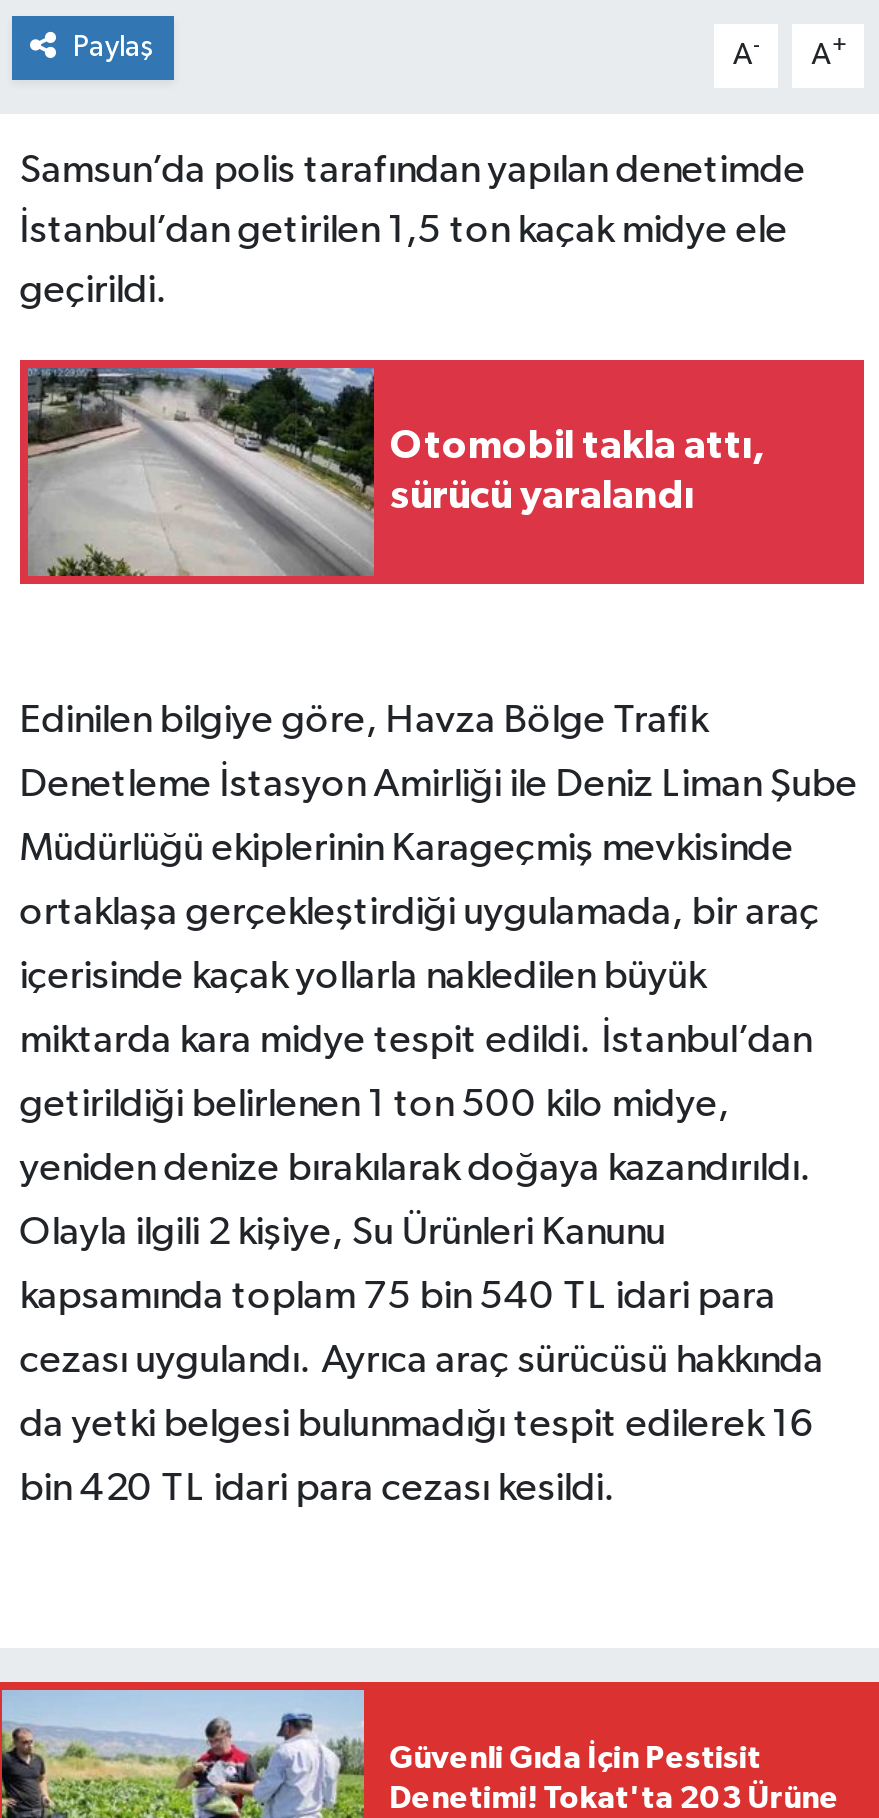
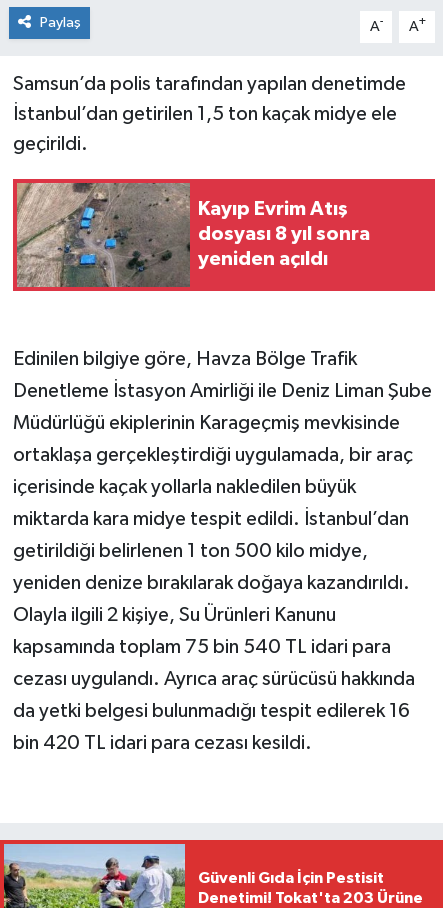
[26,366,766,578] [image] | Otomobil takla attı, | sürücü yaralandı -> [16,182,370,288] [image] | Kayıp Evrim Atış | dosyası 8 yıl sonra | yeniden açıldı

